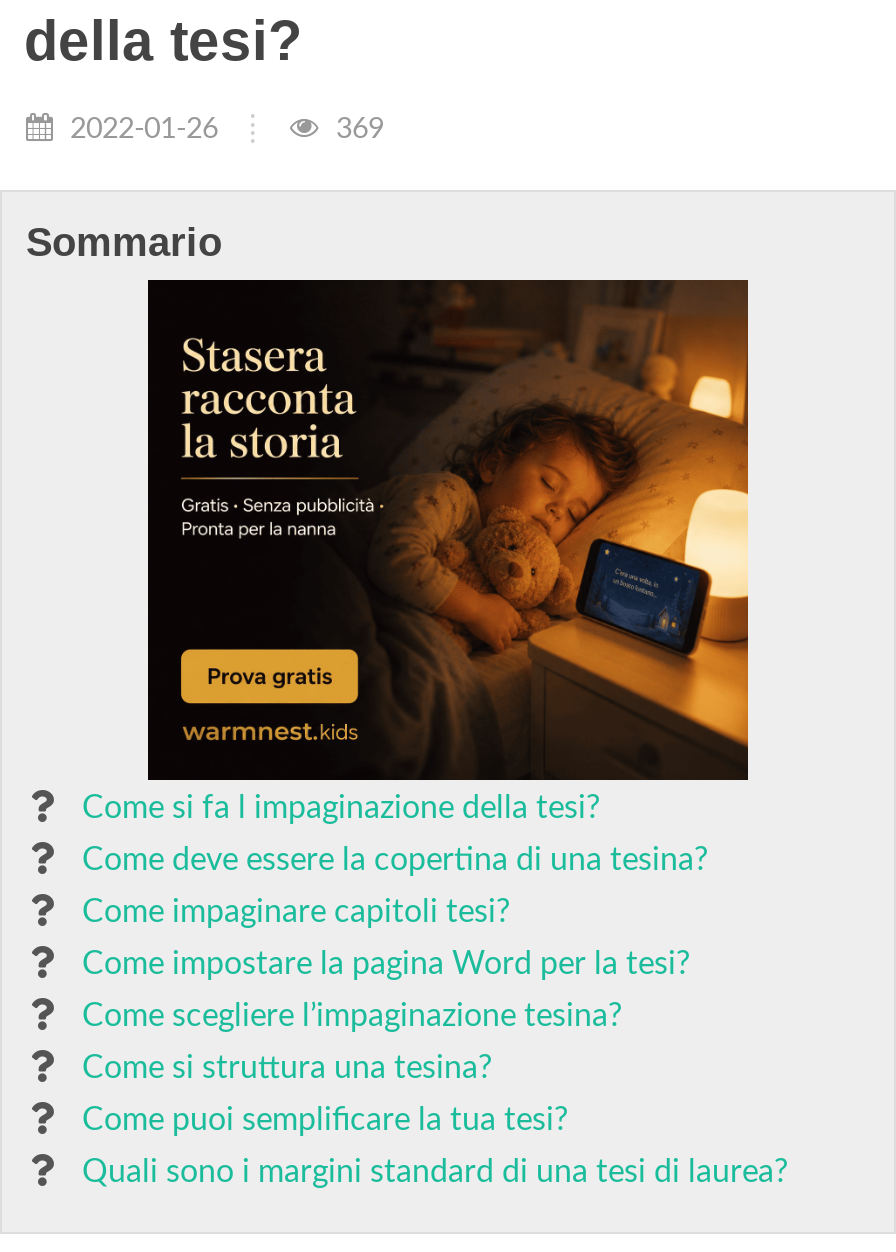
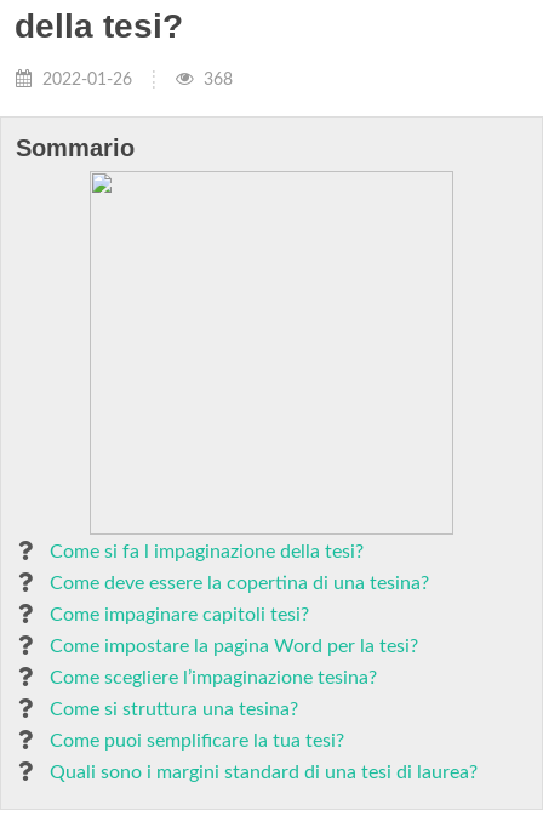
[328,114,384,144] 369 -> [199,70,233,89] 368
[146,278,750,782] [image] -> none

